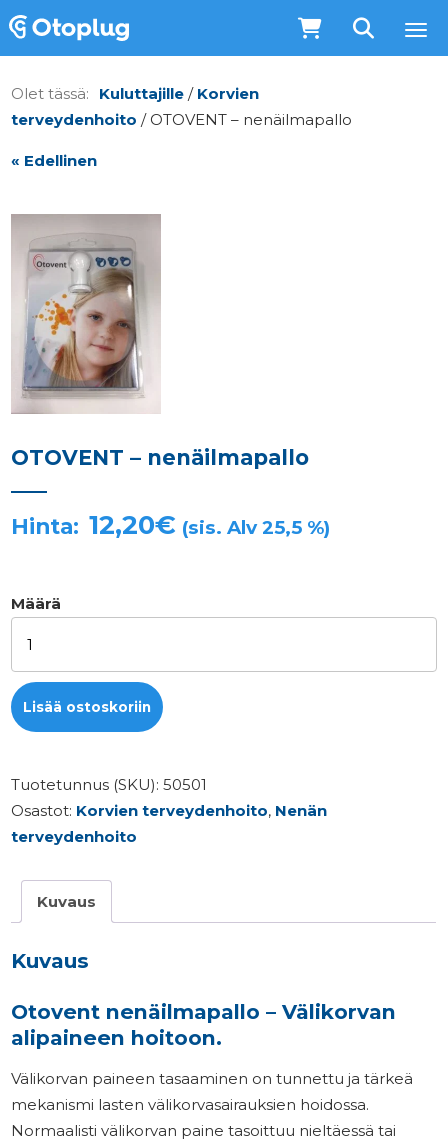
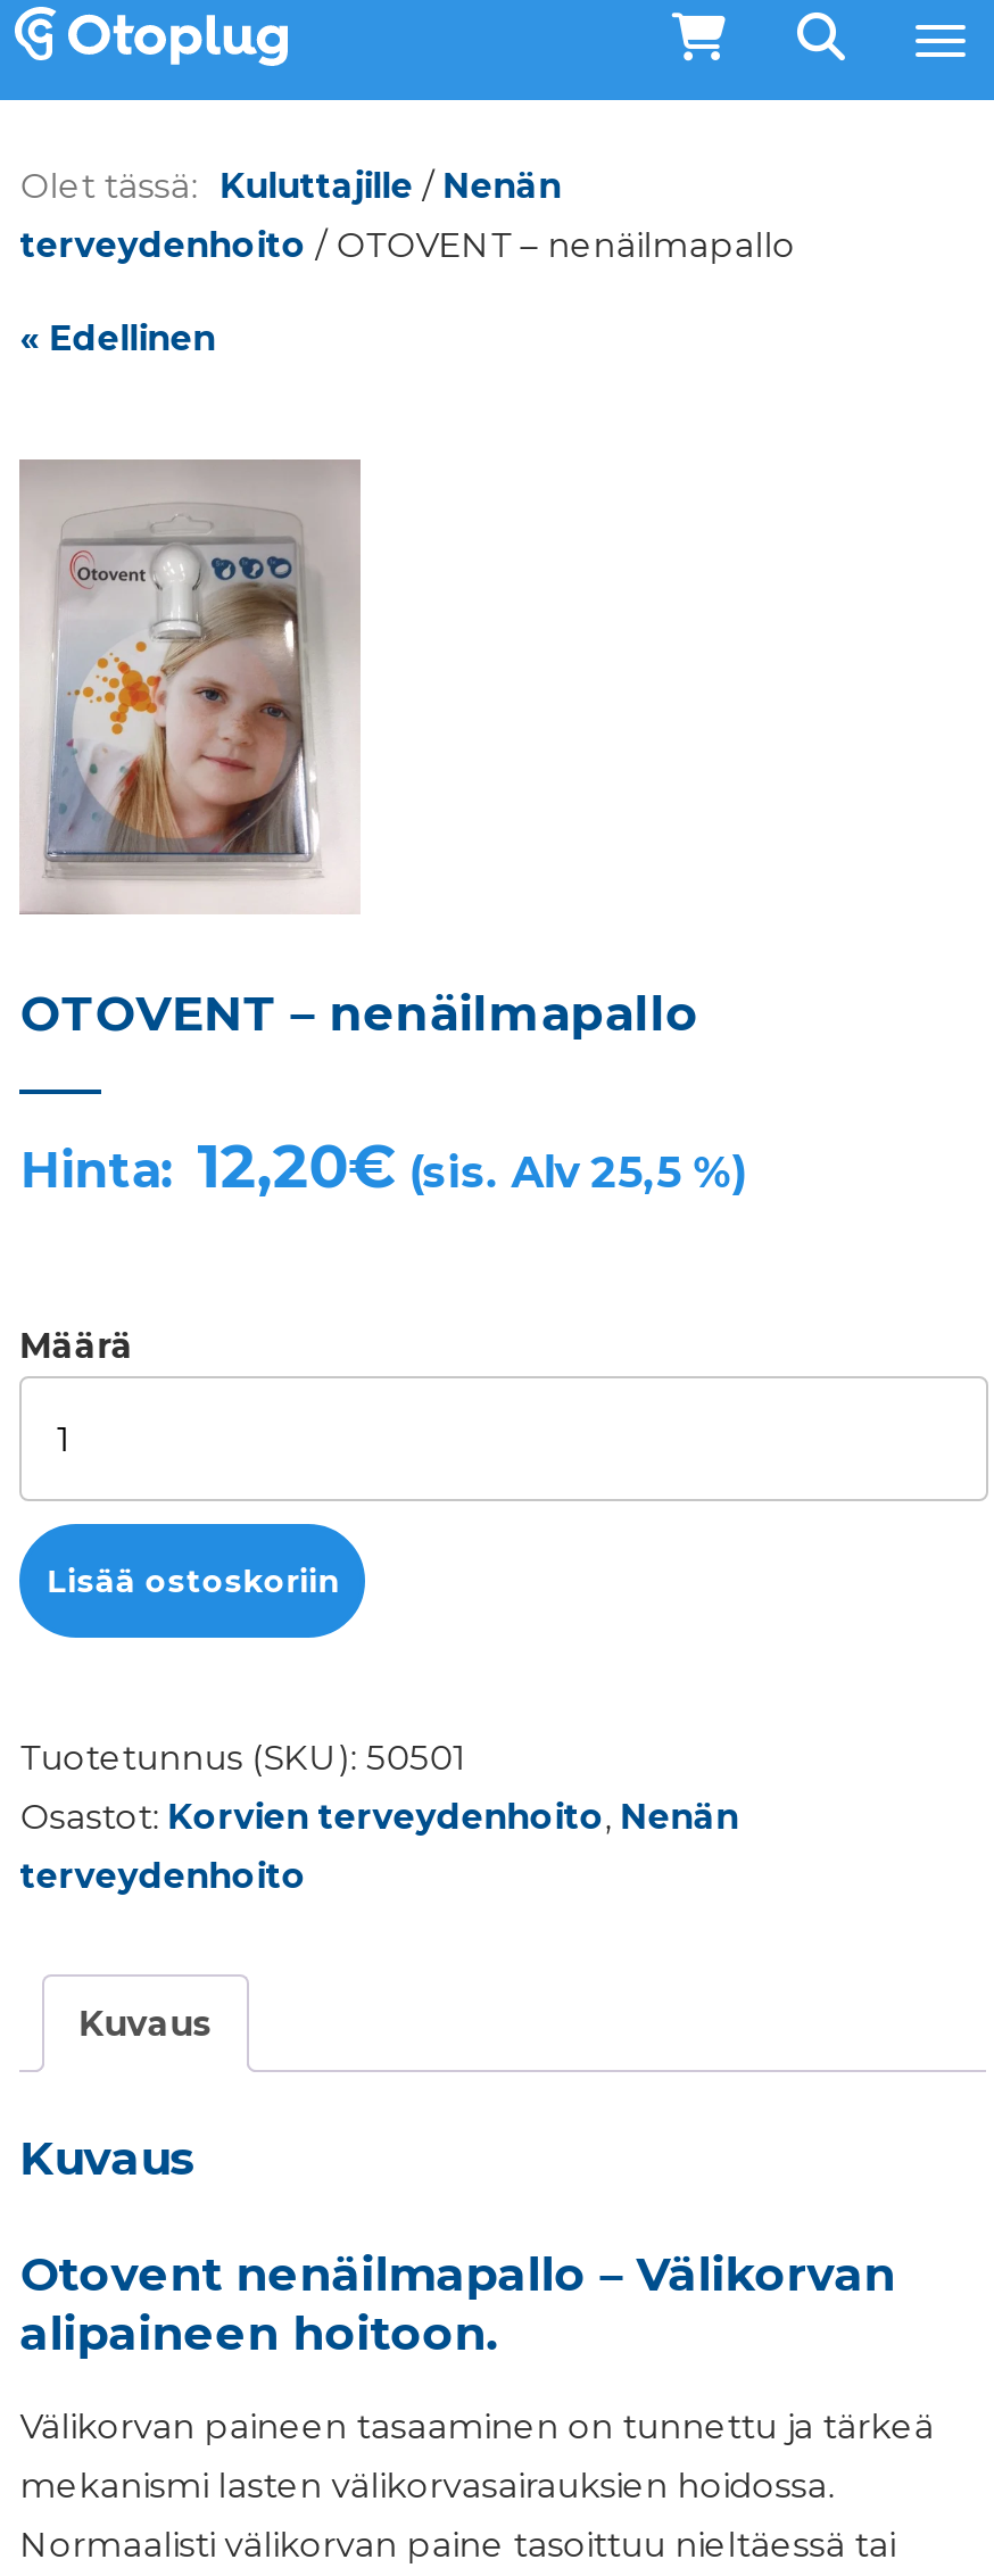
[99,84,259,103] Kuluttajille / Korvien -> [220,164,561,207] Kuluttajille / Nenän

